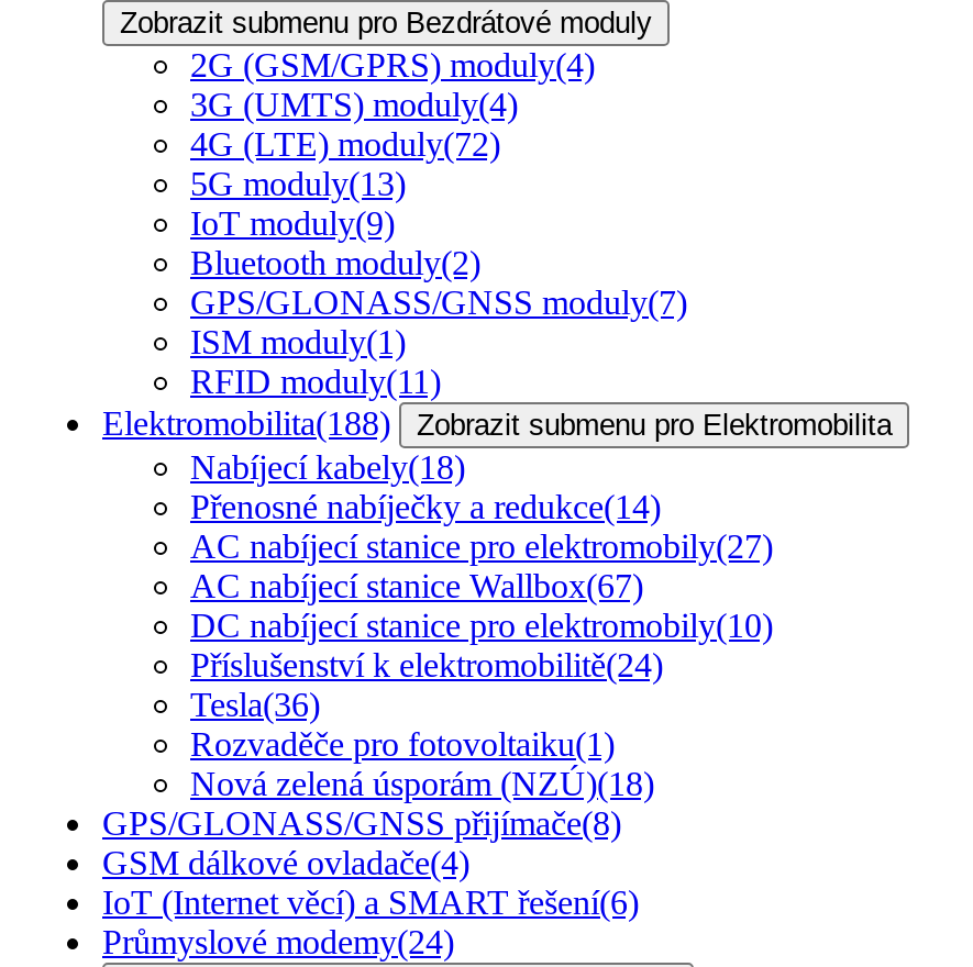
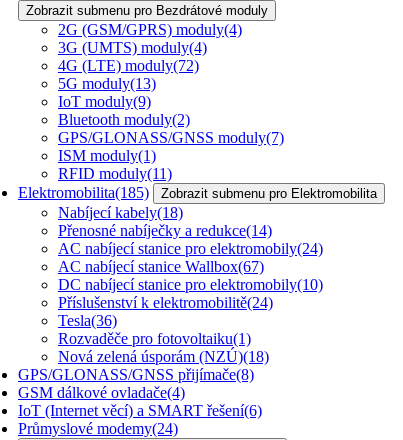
[102,404,390,442] Elektromobilita(188) -> [18,184,149,201] Elektromobilita(185)
[190,527,773,565] AC nabíjecí stanice pro elektromobily(27) -> [58,240,323,257] AC nabíjecí stanice pro elektromobily(24)

